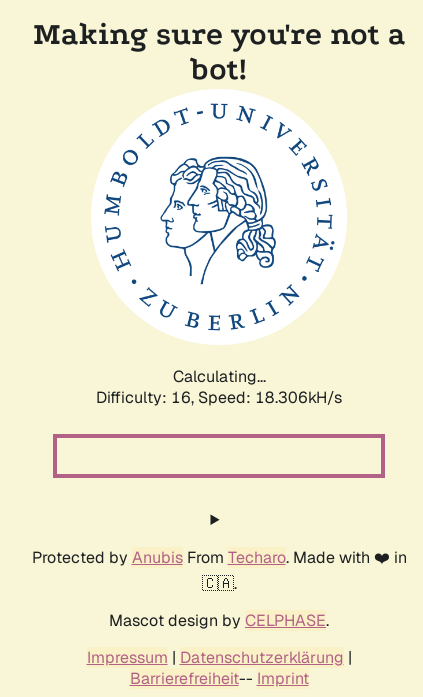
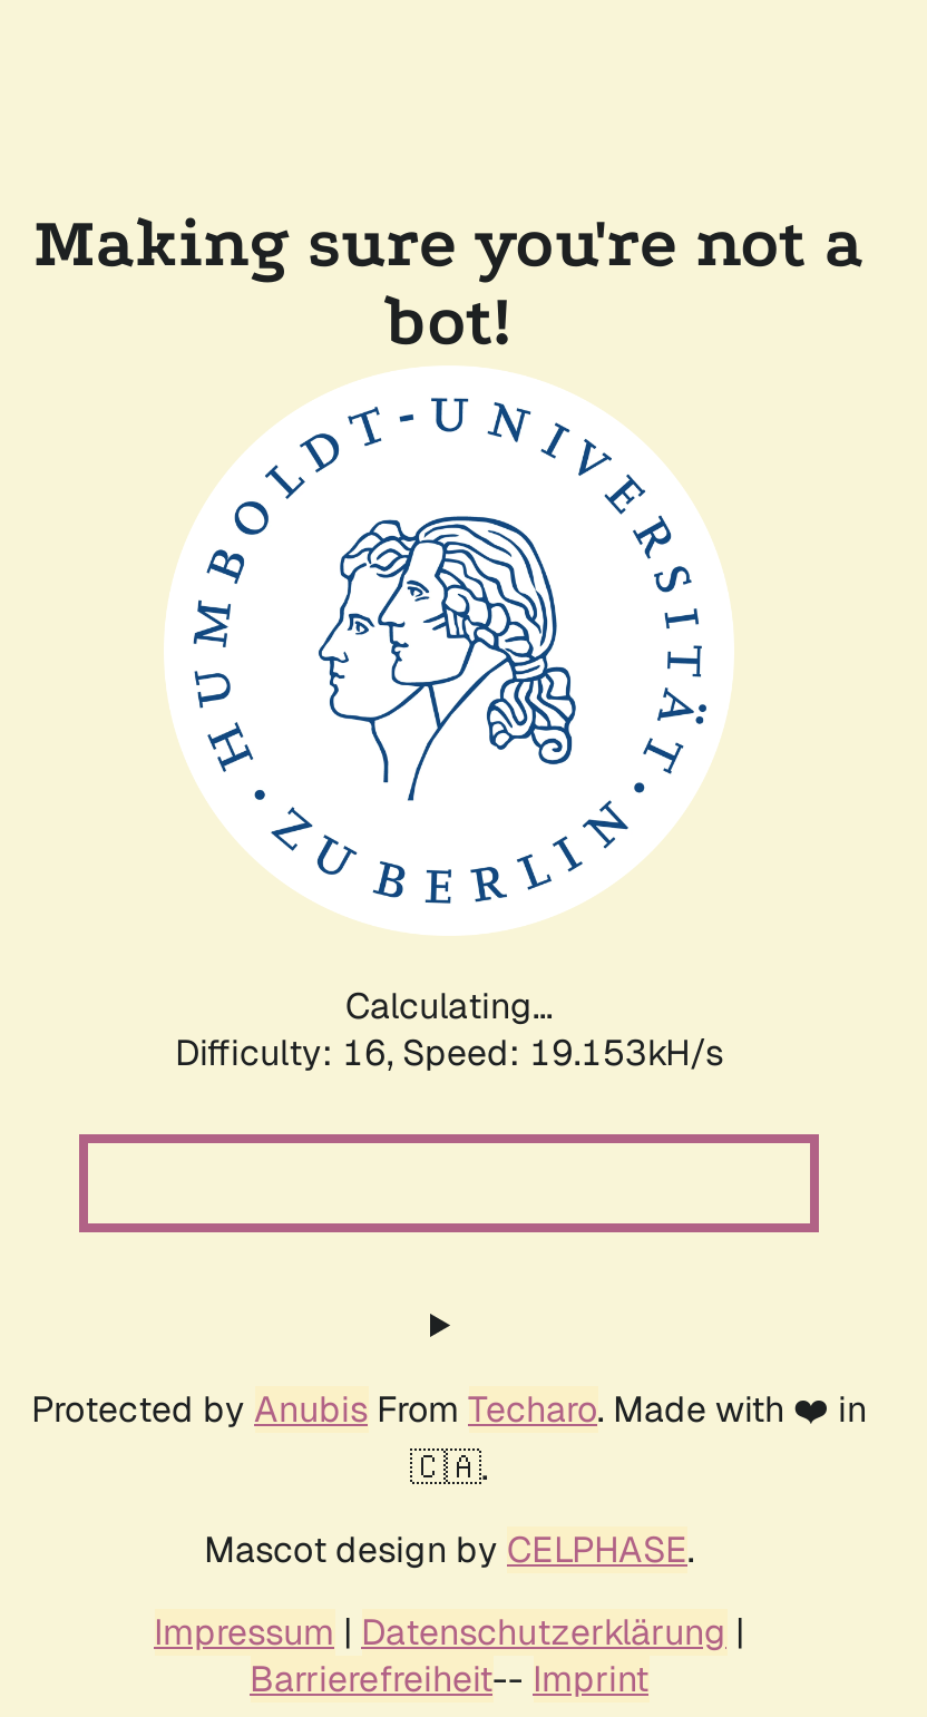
[96,387,342,408] Difficulty: 16, Speed: 18.306kH/s -> [175,1030,723,1076] Difficulty: 16, Speed: 19.153kH/s

